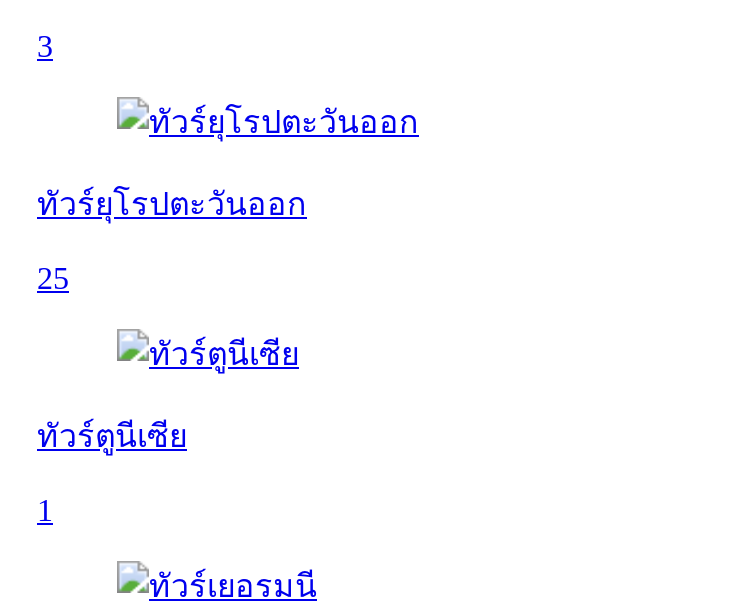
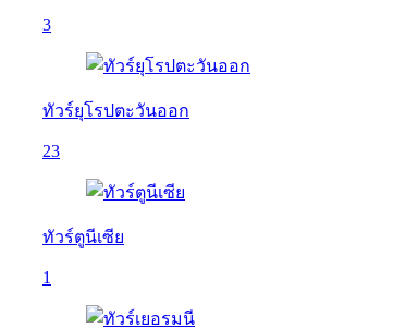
[37,261,69,295] 25 -> [42,142,60,160] 23

